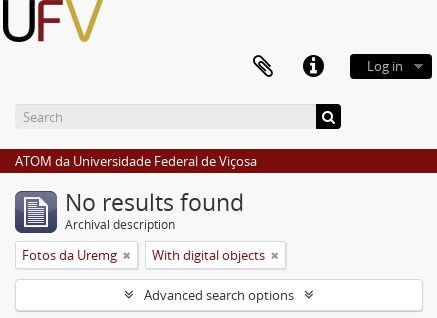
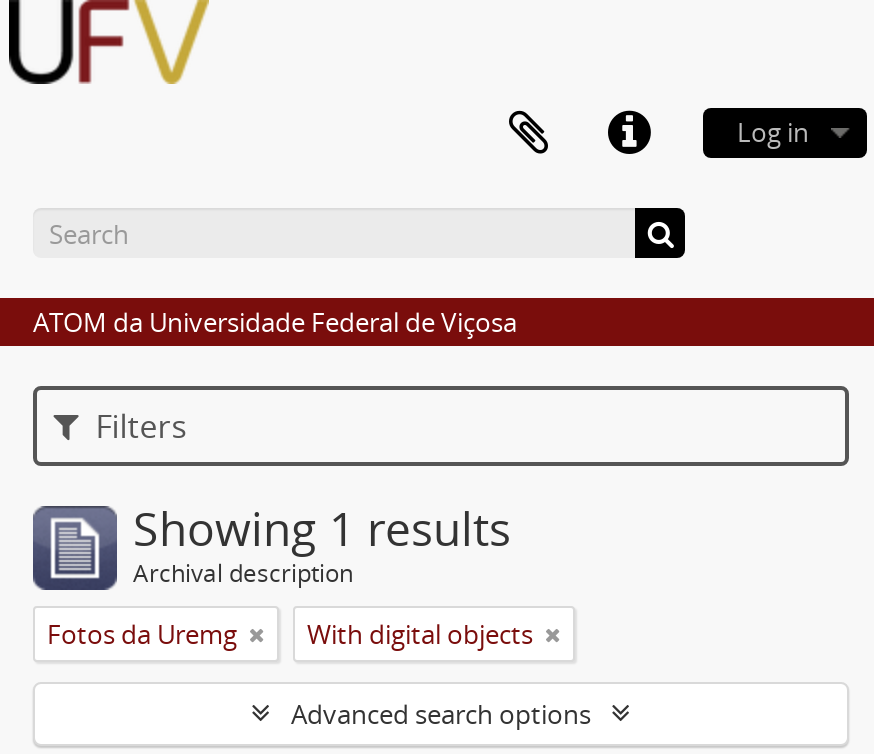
[65,187,244,218] No results found -> [87,404,511,560] Filters | Showing 1 results

